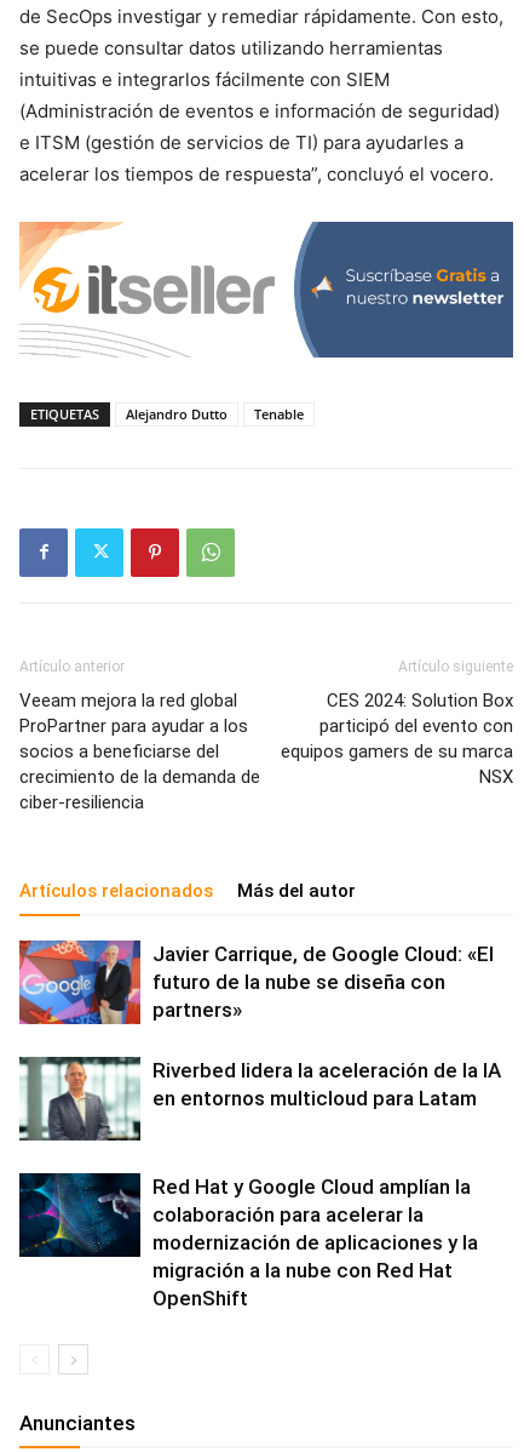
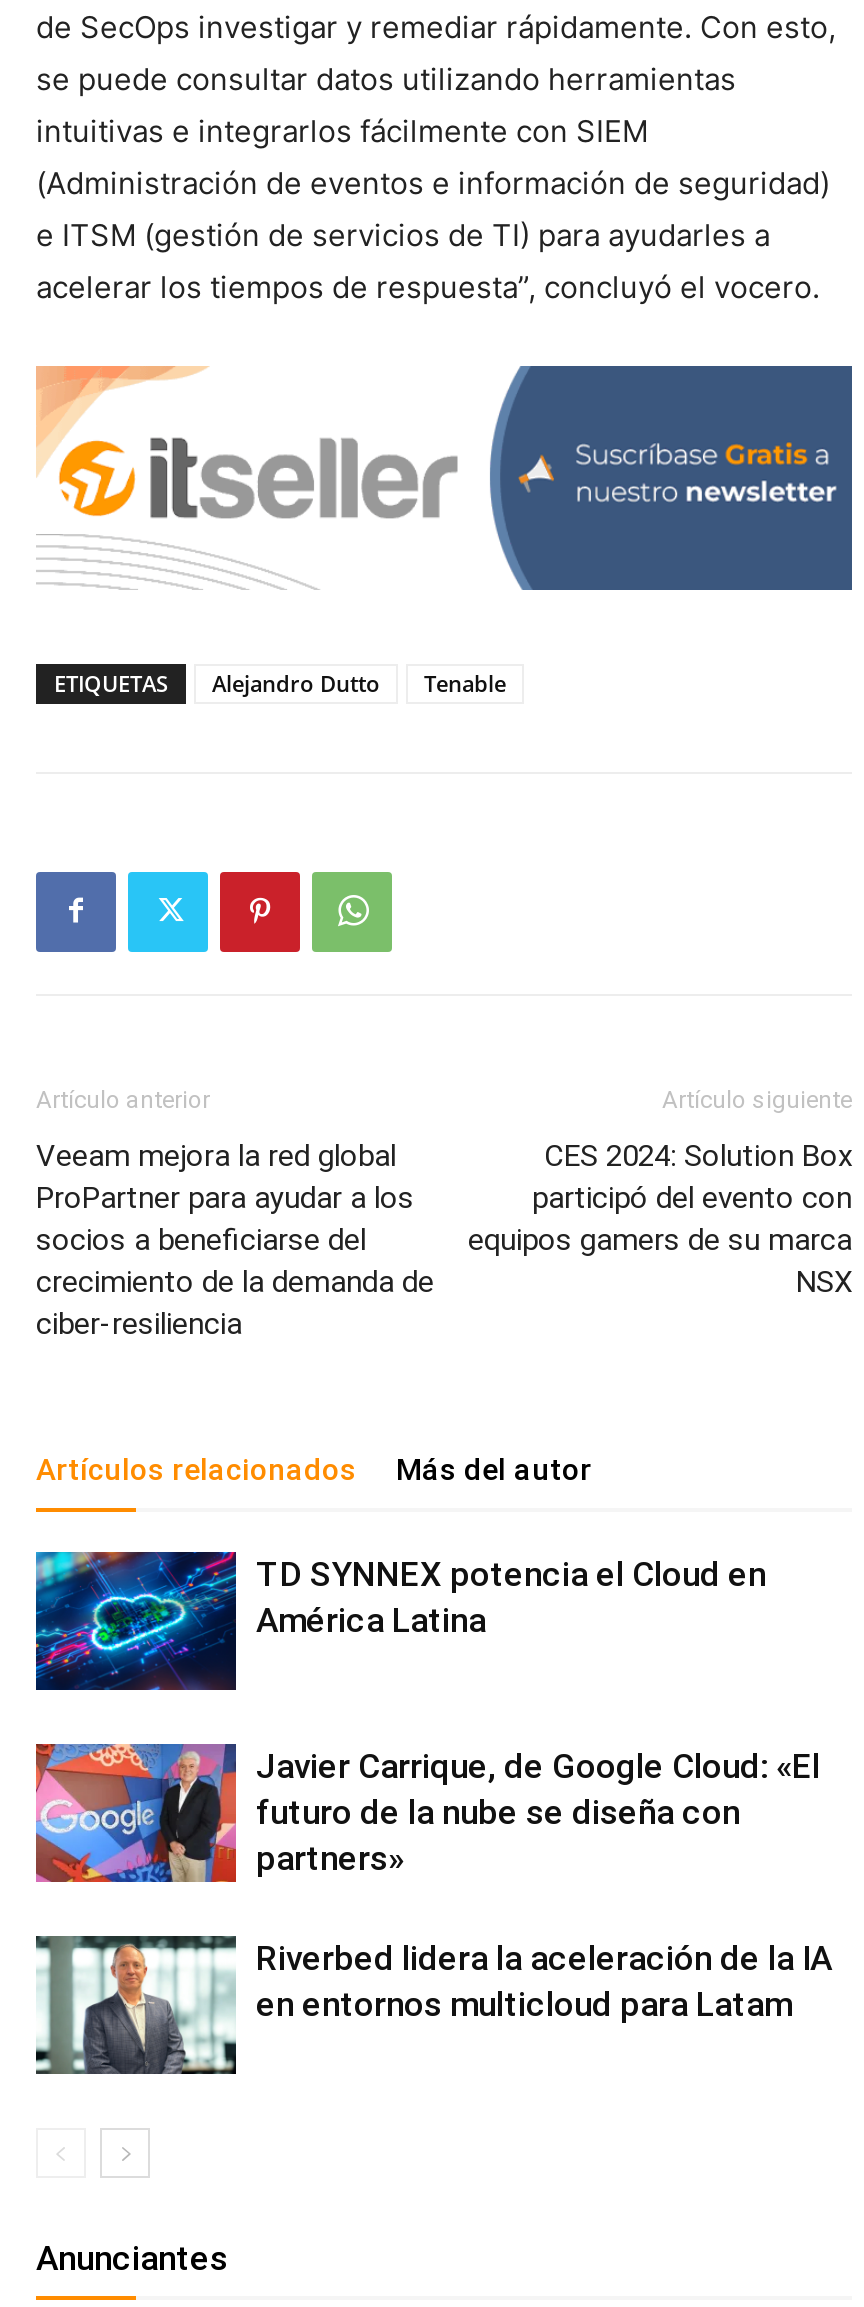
none -> [34,1550,766,1692] [image] | TD SYNNEX potencia el Cloud en | América Latina
moved [17,938,501,1110] -> [32,1740,832,2023]: [image] | Javier Carrique, de Google Cloud: «El | futuro de la nube se diseña con | partners» | Riverbed lidera la aceleración de la IA | en entornos multicloud para Latam
[18,1172,478,1310] [image] | Red Hat y Google Cloud amplían la | colaboración para acelerar la | modernización de aplicaciones y la | migración a la nube con Red Hat | OpenShift -> none

